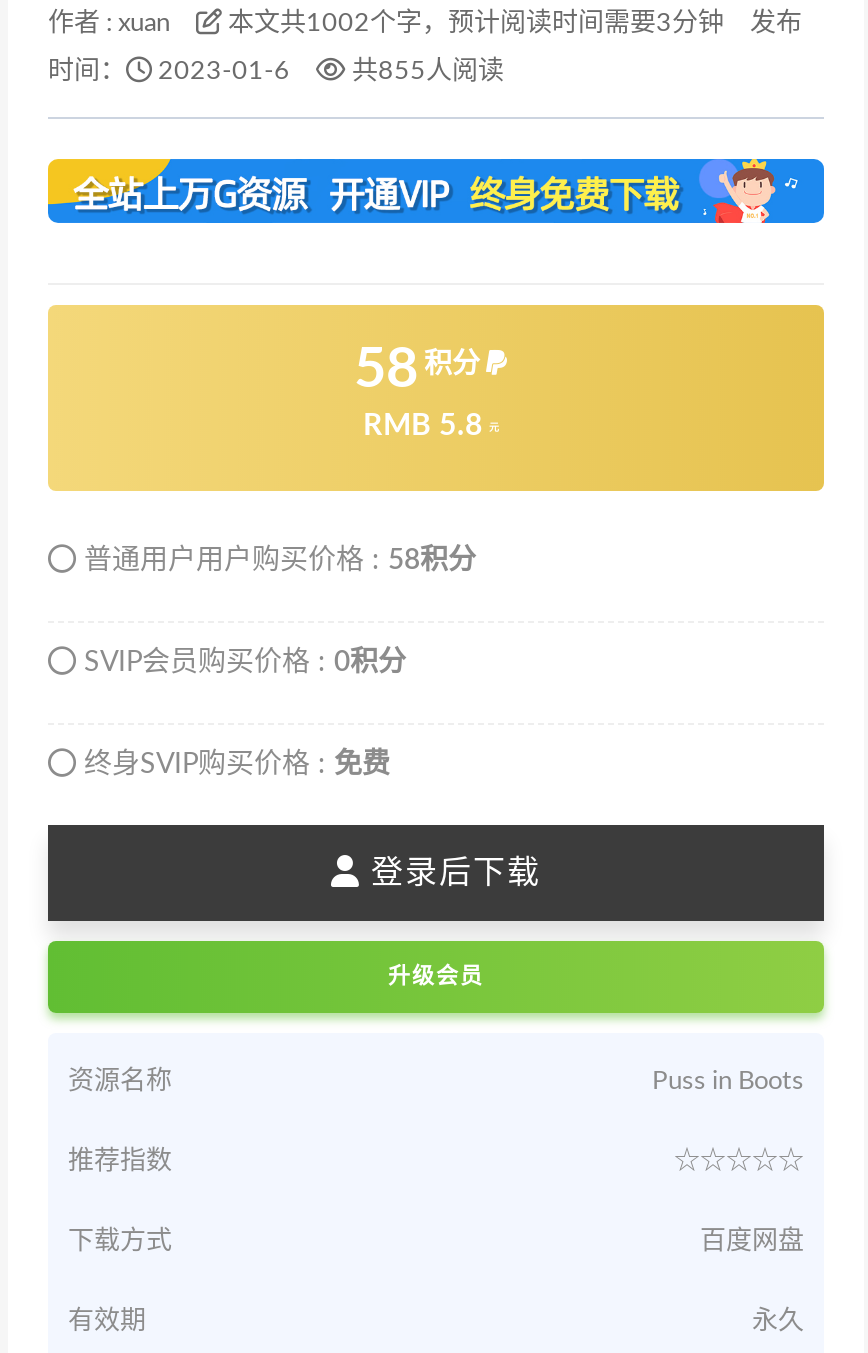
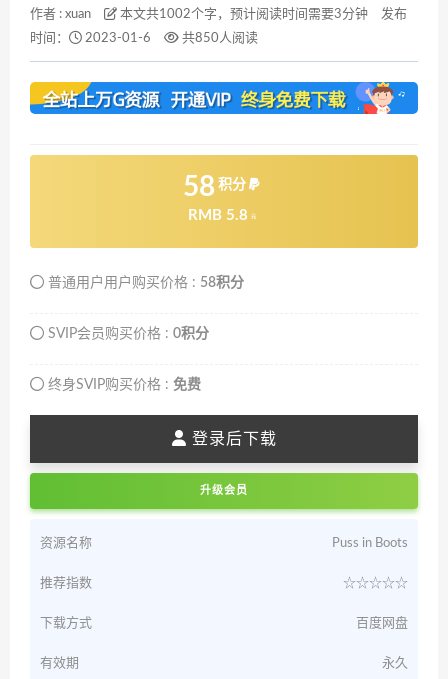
[346,59,504,85] 共855人阅读 -> [179,32,258,45] 共850人阅读

